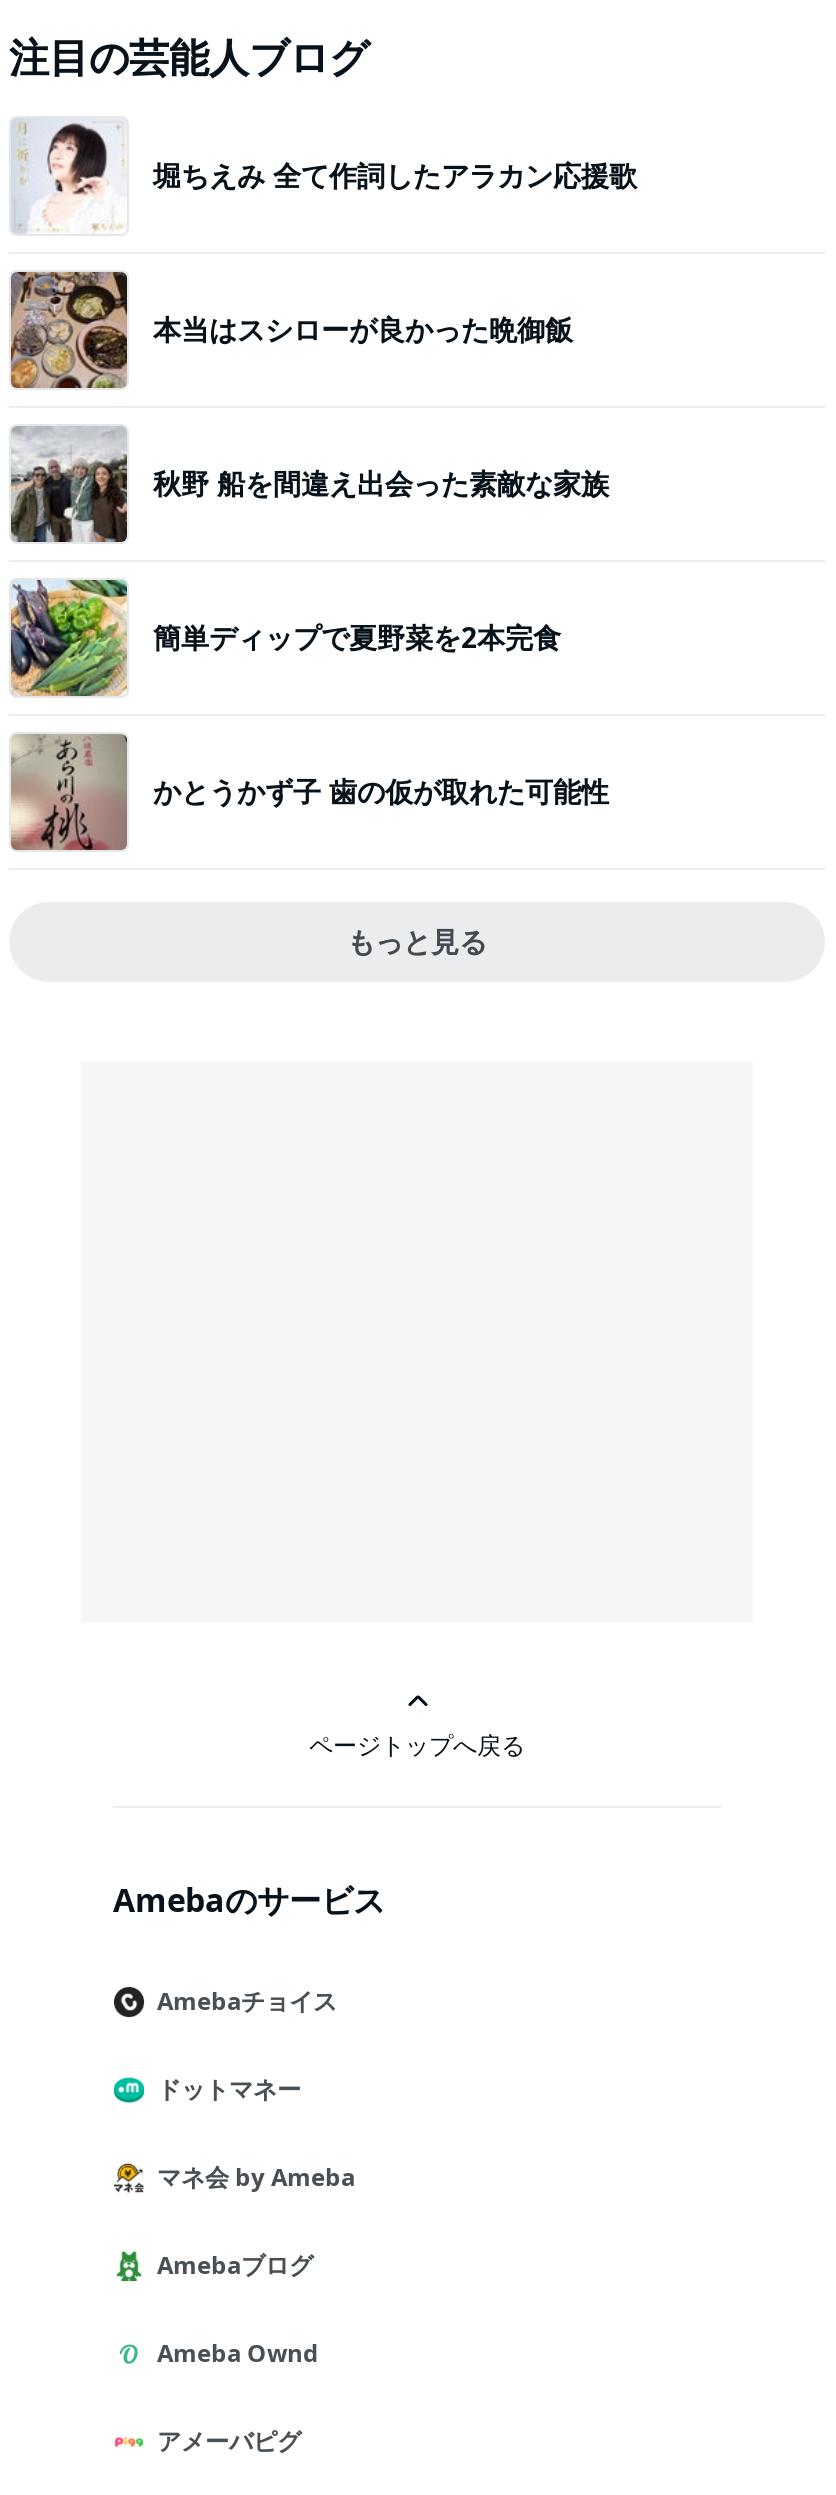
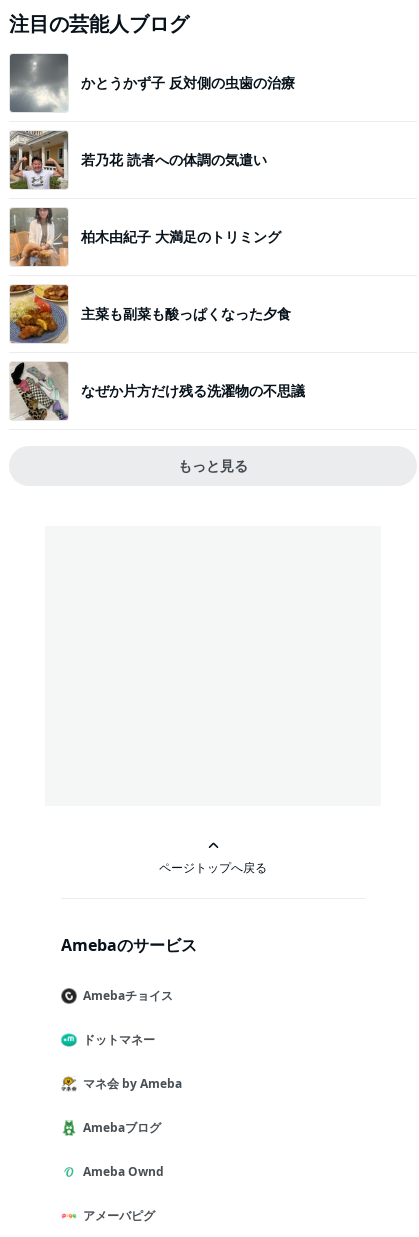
[11,118,637,234] [image] | 堀ちえみ 全て作詞したアラカン応援歌 -> [9,53,295,113] [image] | かとうかず子 反対側の虫歯の治療
[9,270,573,390] [image] | 本当はスシローが良かった晩御飯 -> [9,130,267,190] [image] | 若乃花 読者への体調の気遣い
[9,426,609,544] [image] | 秋野 船を間違え出会った素敵な家族 -> [9,207,281,267] [image] | 柏木由紀子 大満足のトリミング
[9,578,561,698] [image] | 簡単ディップで夏野菜を2本完食 -> [9,284,291,344] [image] | 主菜も副菜も酸っぱくなった夕食
[11,734,609,852] [image] | かとうかず子 歯の仮が取れた可能性 -> [10,362,305,421] [image] | なぜか片方だけ残る洗濯物の不思議

